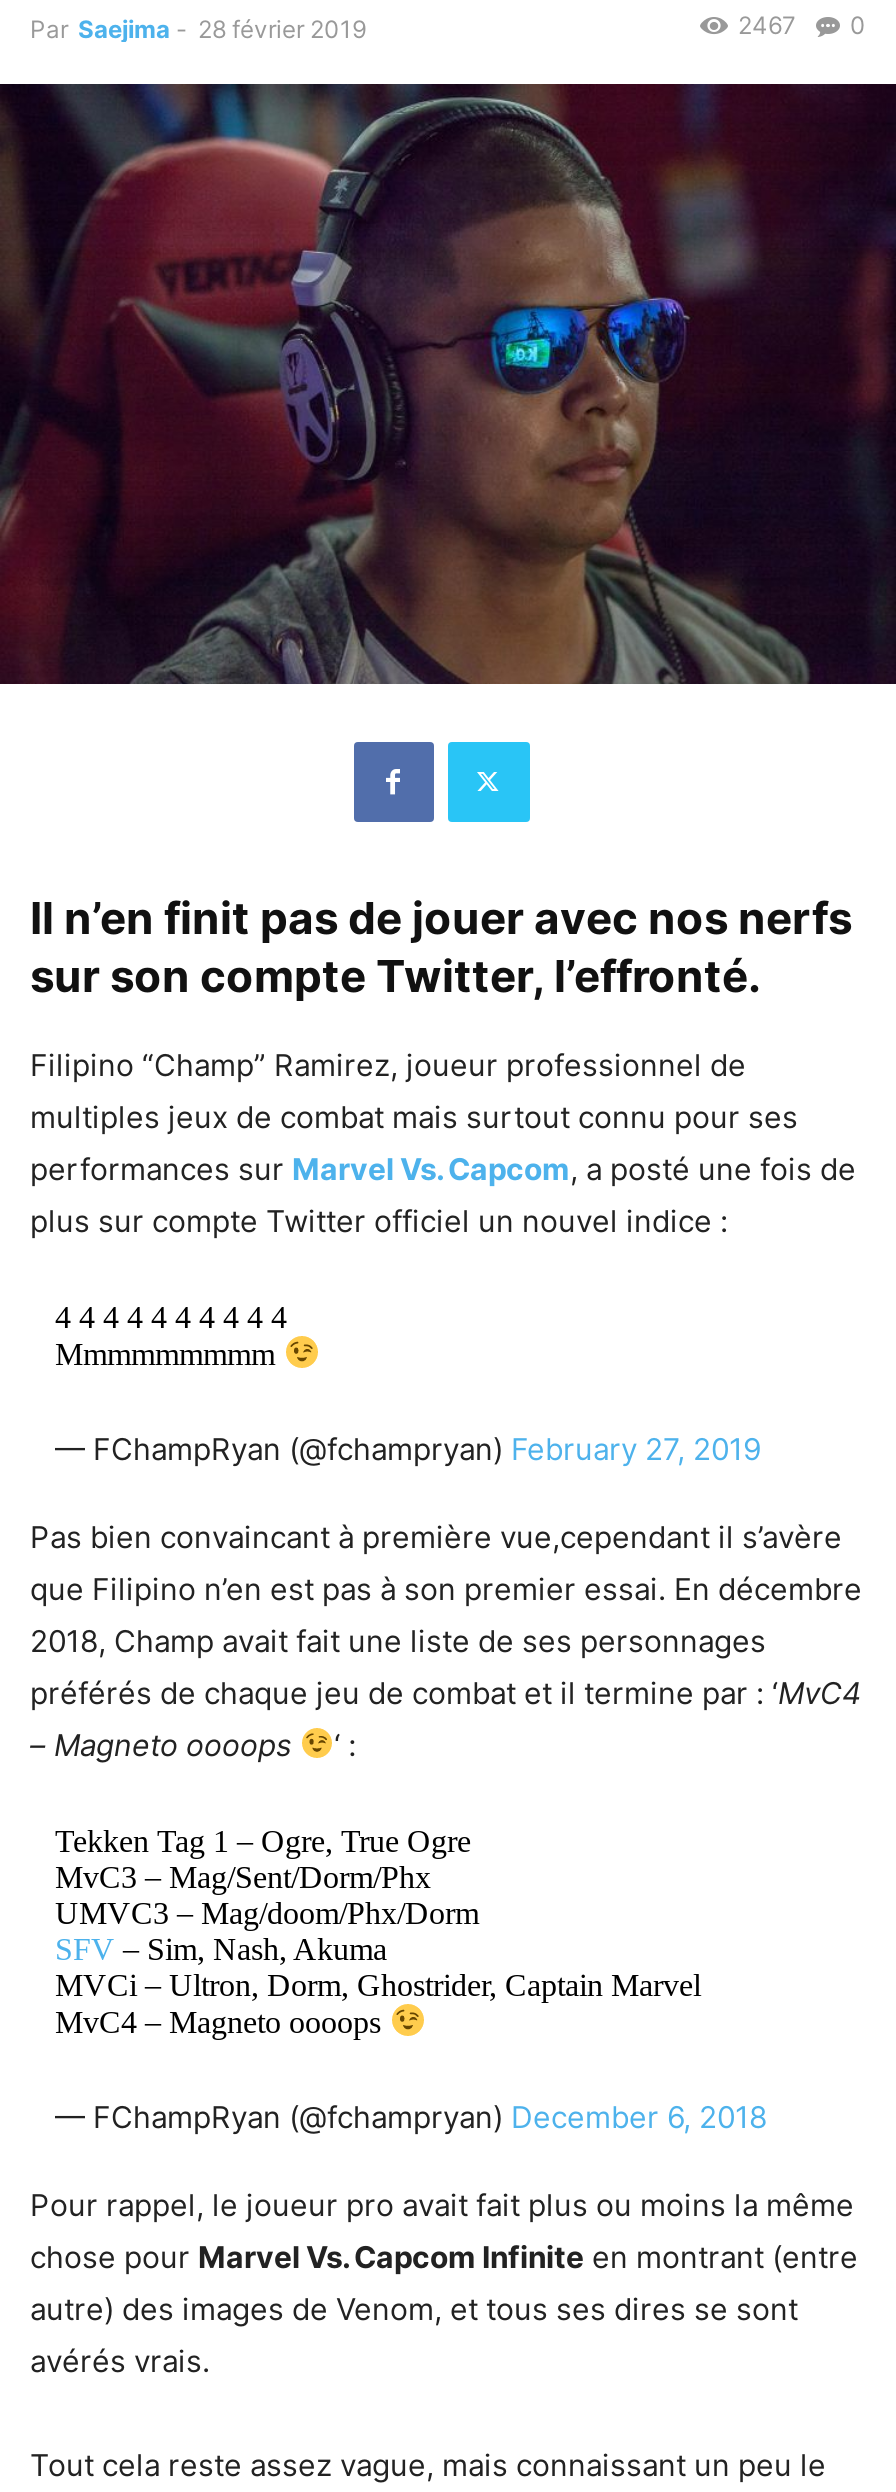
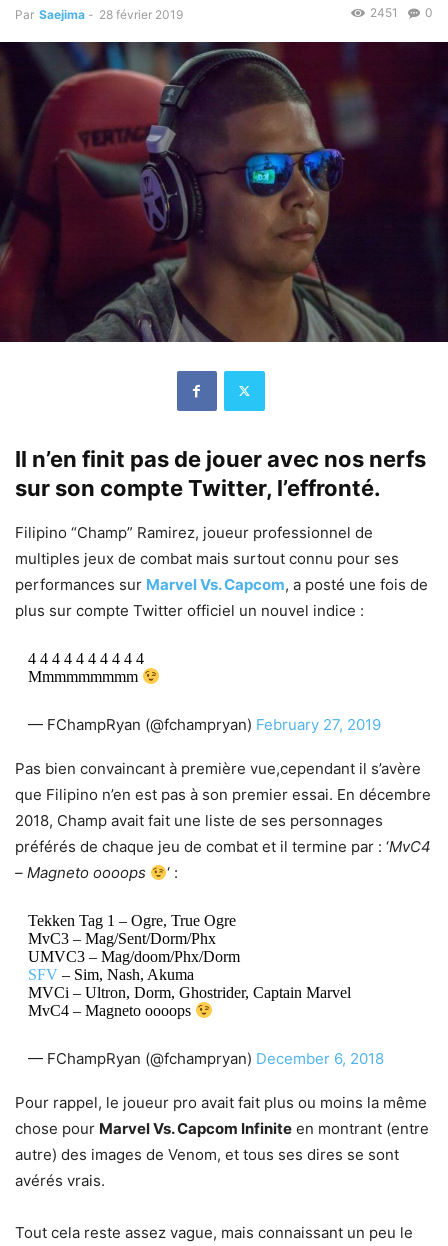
[738,10,866,40] 2467 0 -> [370,5,433,20] 2451 0

